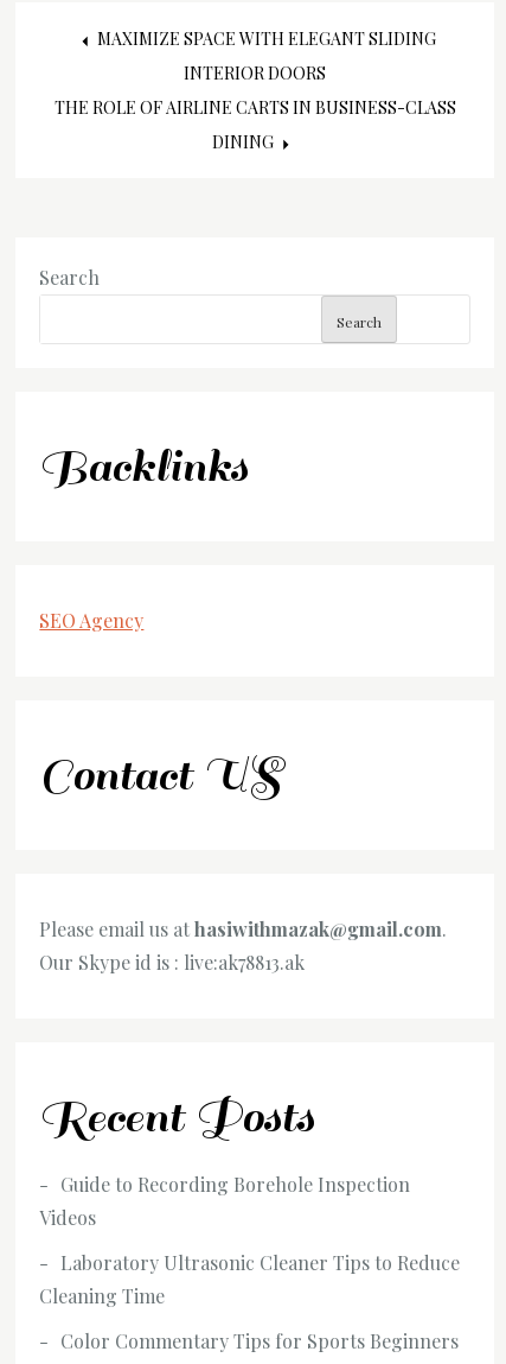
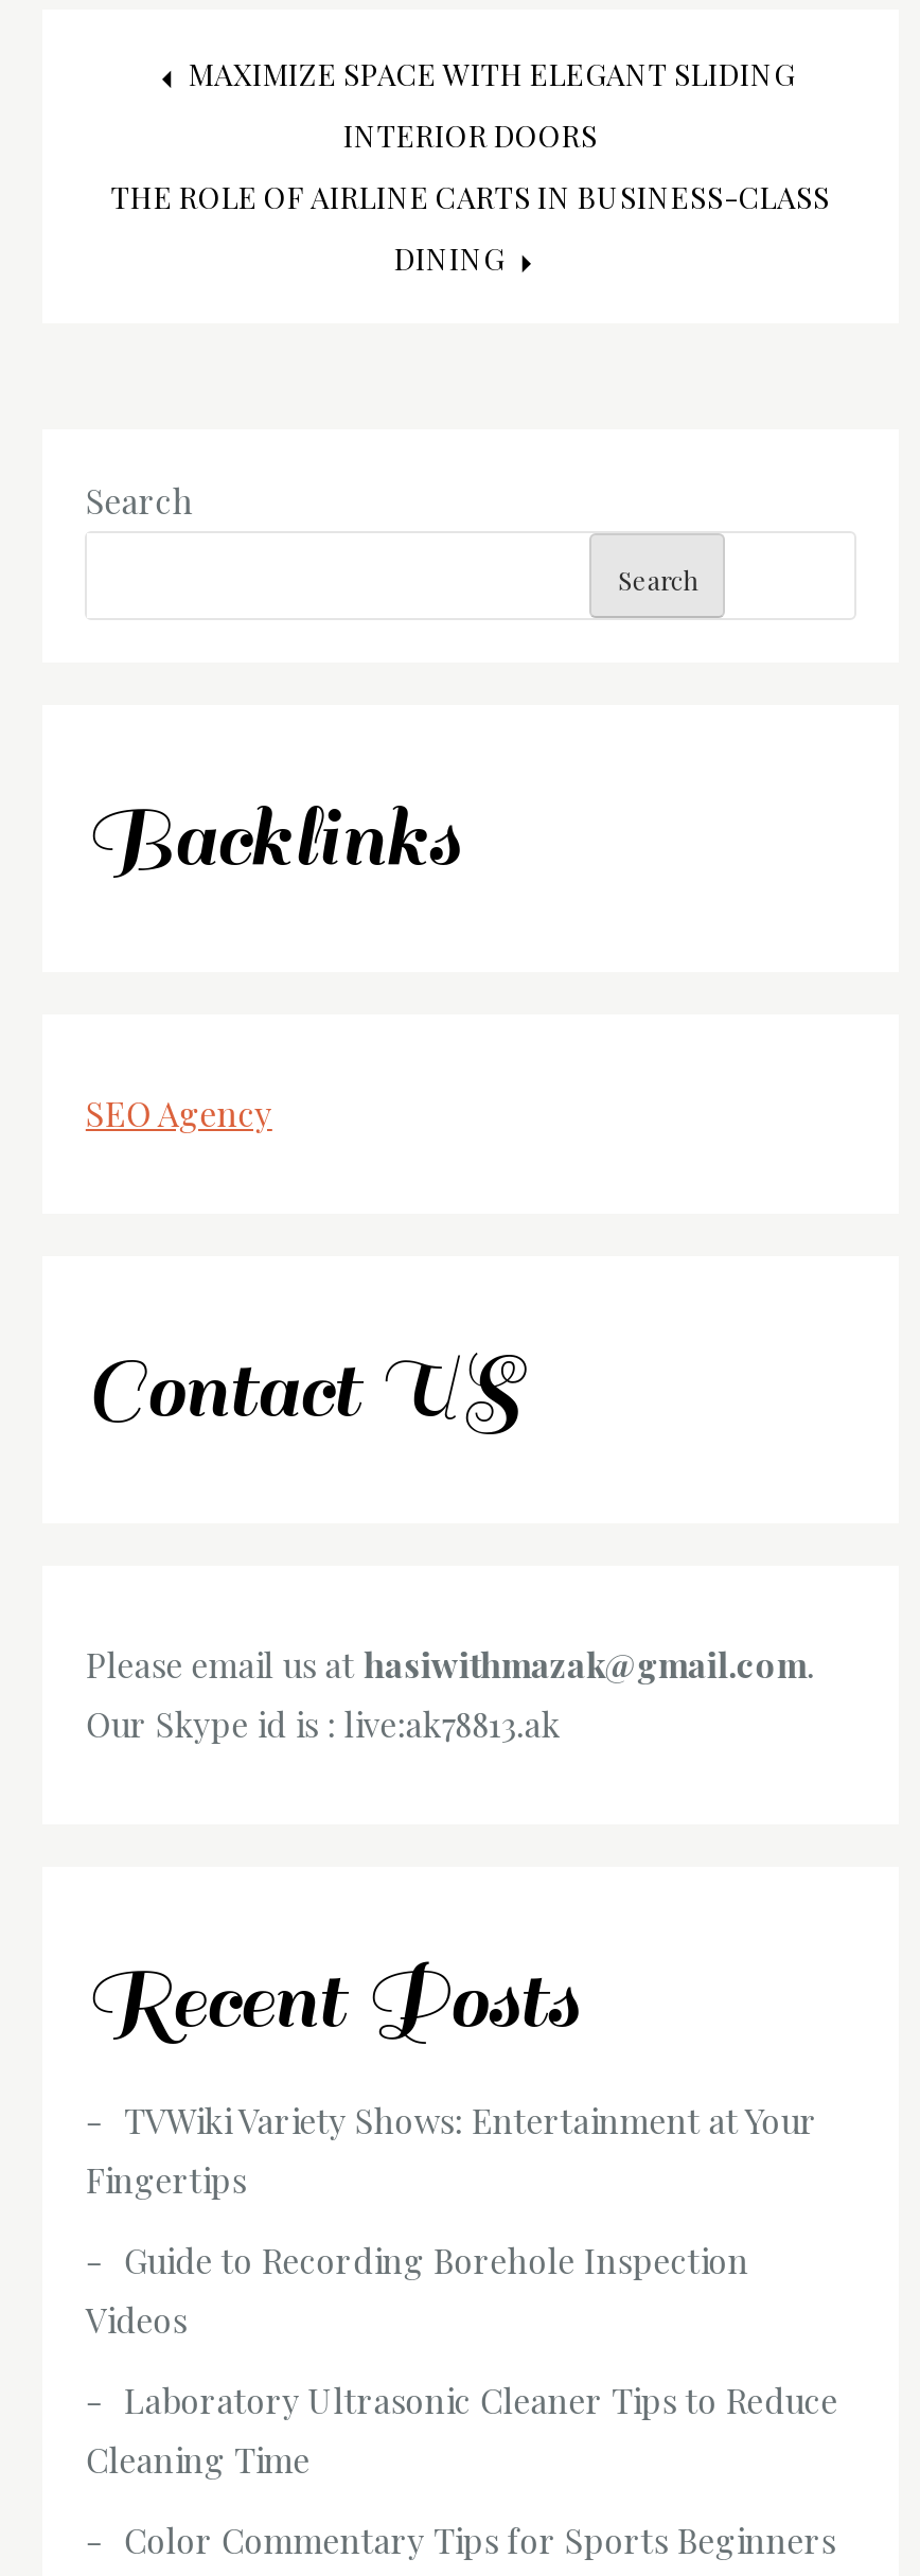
none -> [86,2097,817,2201] TVWiki Variety Shows: Entertainment at Your | Fingertips

